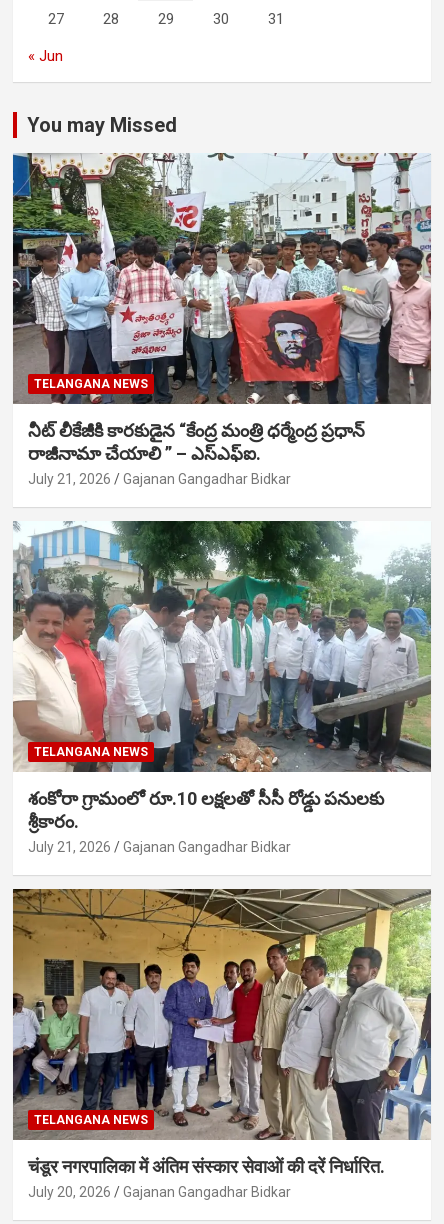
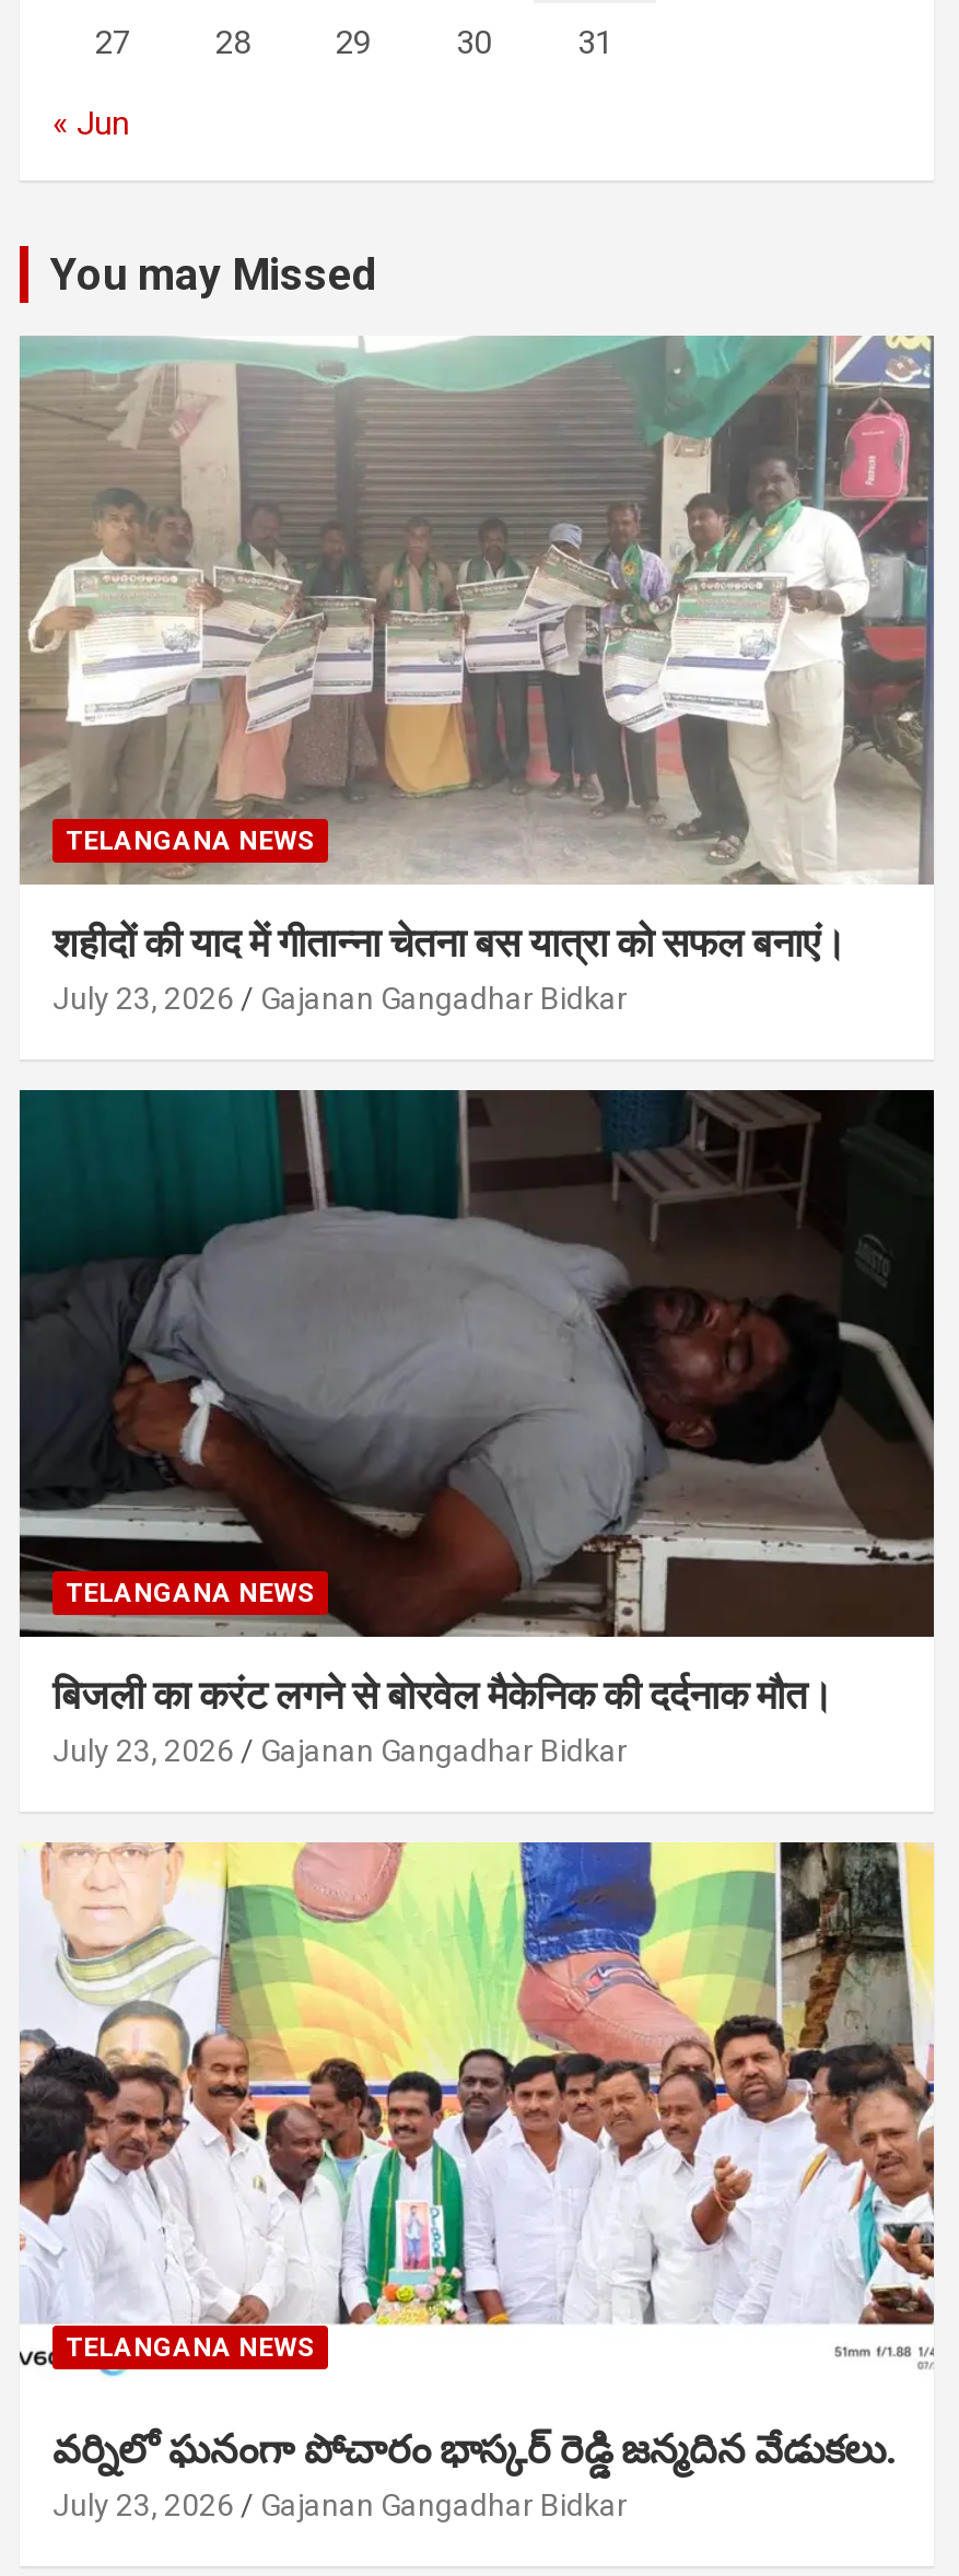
[12,152,431,487] [image] | నీట్ లీకేజీకి కారకుడైన “కేంద్ర మంత్రి ధర్మేంద్ర ప్రధాన్ | రాజీనామా చేయాలి ” – ఎస్ఎఫ్ఐ. | July 21, 2026 -> [17,335,936,1015] [image] | शहीदों की याद में गीतान्ना चेतना बस यात्रा को सफल बनाएं। | July 23, 2026
[12,520,432,855] [image] | శంకోరా గ్రామంలో రూ.10 లక్షలతో సీసీ రోడ్డు పనులకు | శ్రీకారం. | July 21, 2026 -> [17,1087,936,1769] [image] | बिजली का करंट लगने से बोरवेल मैकेनिक की दर्दनाक मौत। | July 23, 2026
[12,888,432,1200] [image] | चंडूर नगरपालिका में अंतिम संस्कार सेवाओं की दरें निर्धारित. | July 20, 2026 -> [17,1841,936,2523] [image] | వర్నిలో ఘనంగా పోచారం భాస్కర్ రెడ్డి జన్మదిన వేడుకలు. | July 23, 2026

